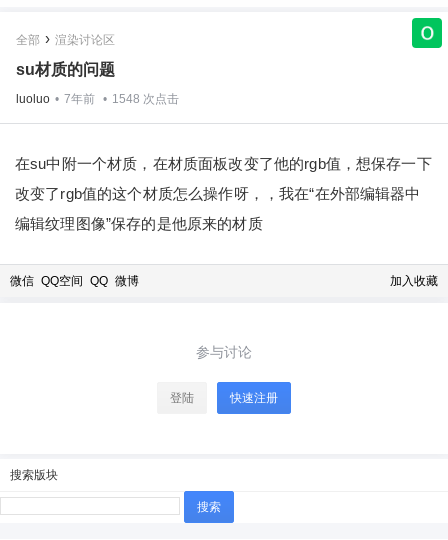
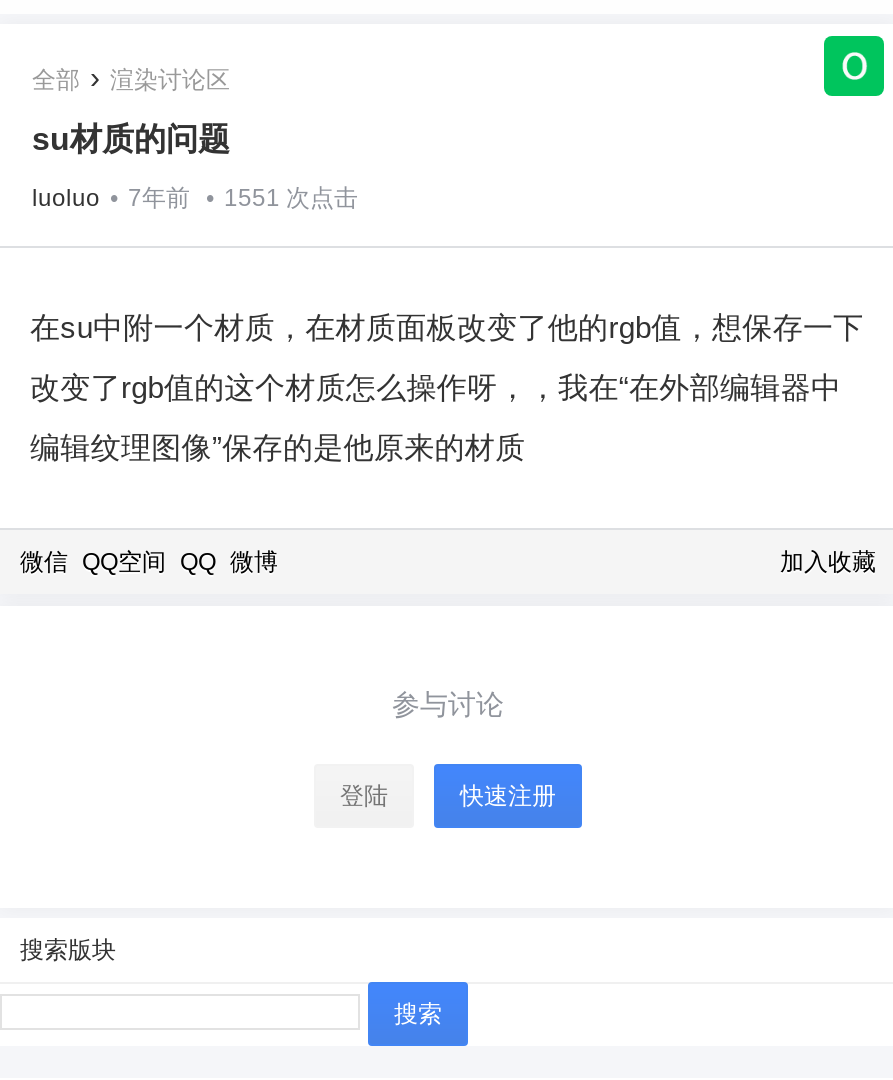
[16,92,179,106] luoluo • 7年前 • 1548次点击 -> [32,184,358,212] luoluo • 7年前 • 1551次点击

